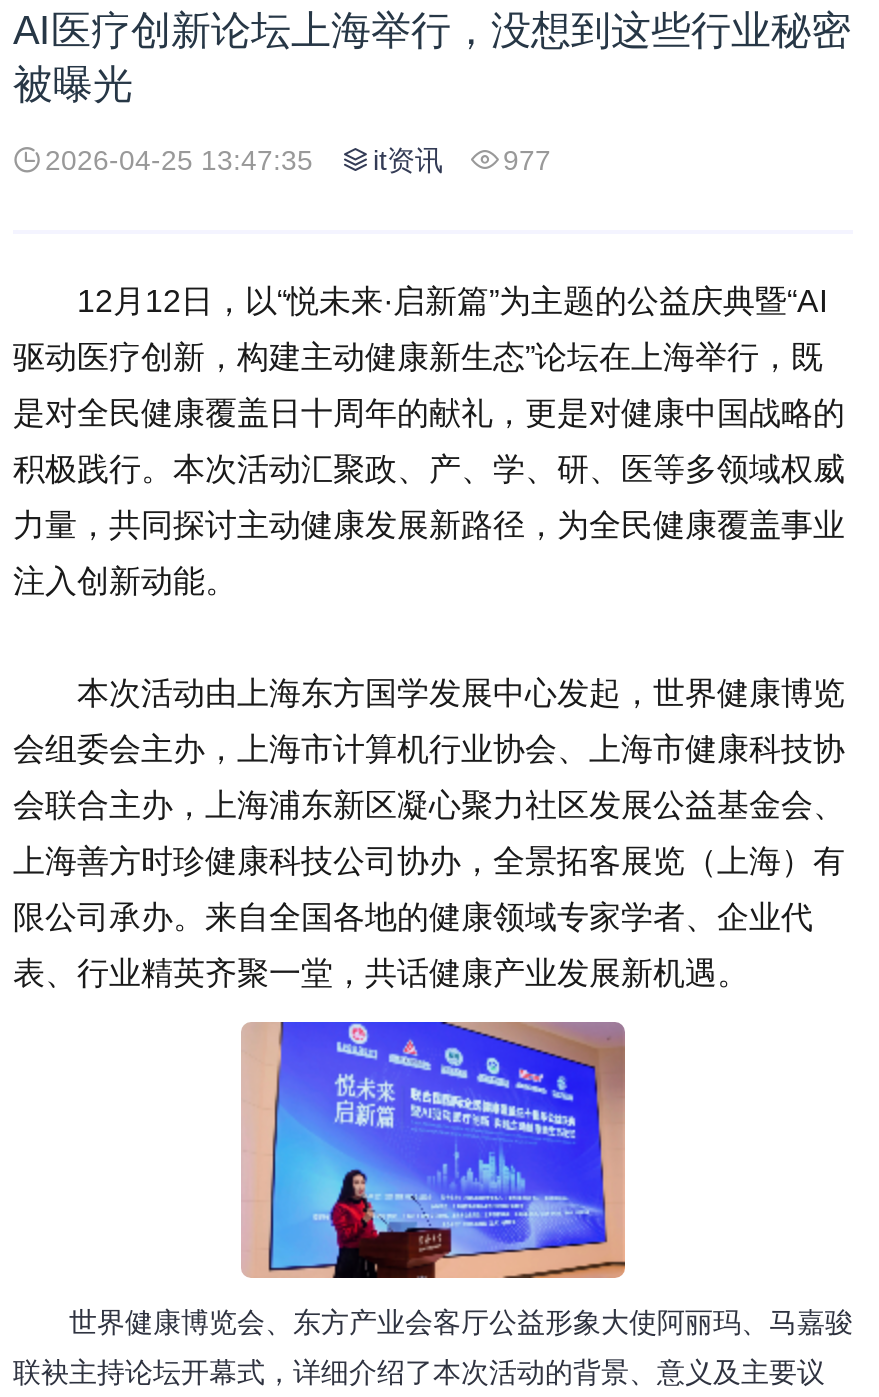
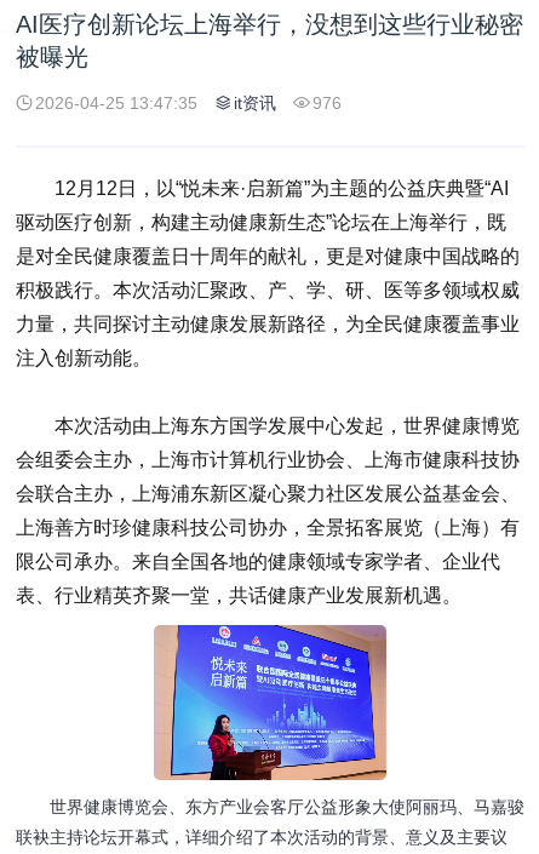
[45,144,551,176] 2026-04-25 13:47:35 it资讯 977 -> [35,93,342,113] 2026-04-25 13:47:35 it资讯 976

